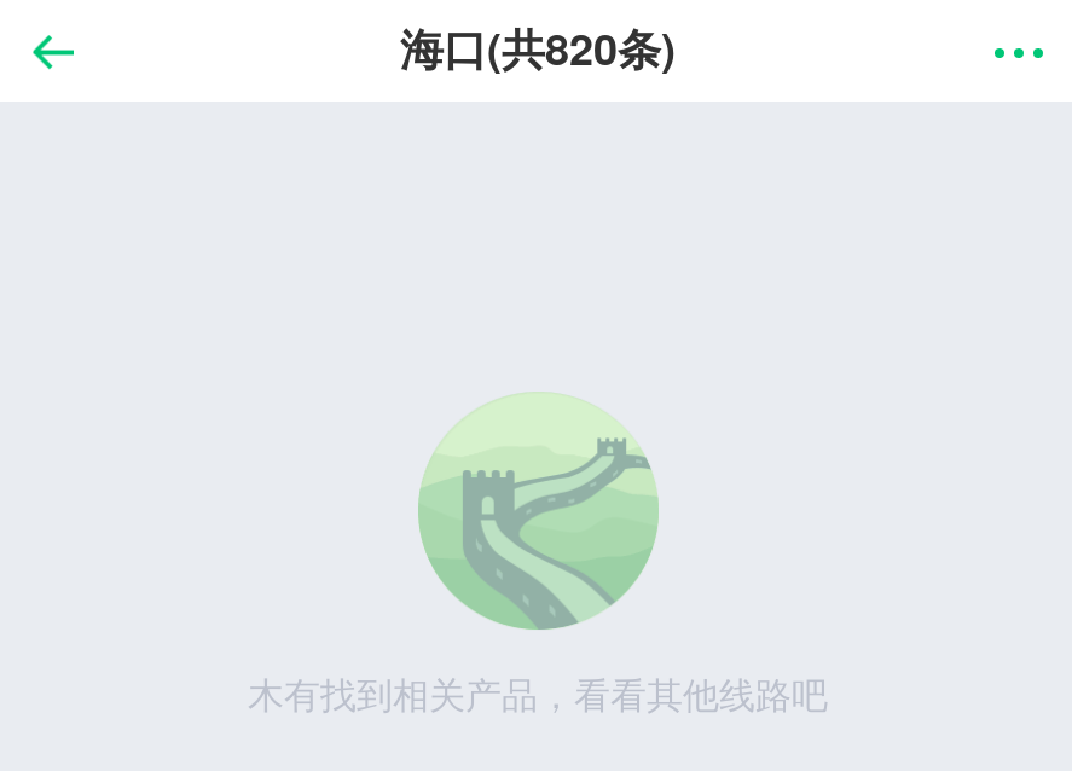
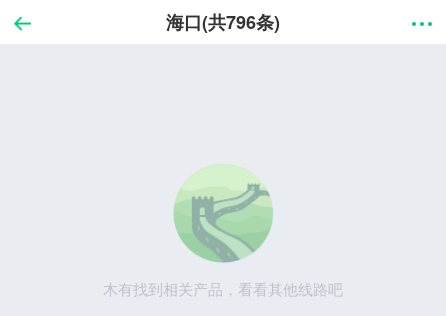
[400,17,676,80] 海口(共820条) -> [166,9,280,35] 海口(共796条)

